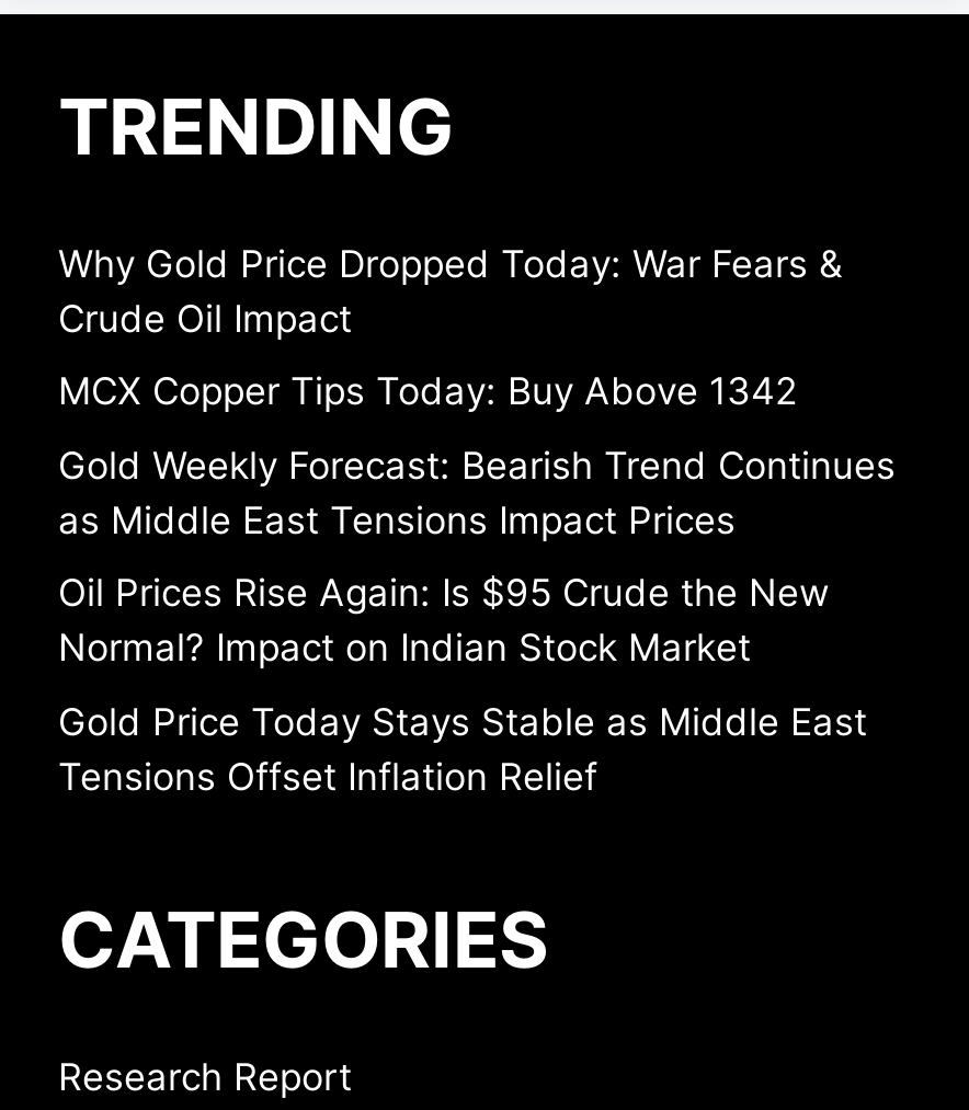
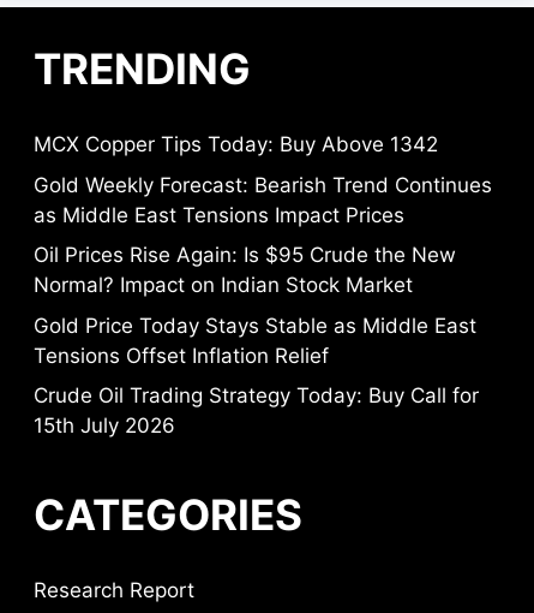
[58,242,843,340] Why Gold Price Dropped Today: War Fears & | Crude Oil Impact -> none
moved [58,370,896,798] -> [34,132,492,367]: MCX Copper Tips Today: Buy Above 1342 | Gold Weekly Forecast: Bearish Trend Continues | as Middle East Tensions Impact Prices | Oil Prices Rise Again: Is $95 Crude the New | Normal? Impact on Indian Stock Market | Gold Price Today Stays Stable as Middle East | Tensions Offset Inflation Relief
none -> [34,384,479,438] Crude Oil Trading Strategy Today: Buy Call for | 15th July 2026

